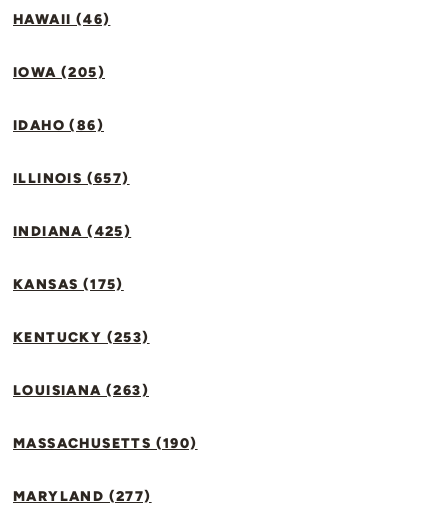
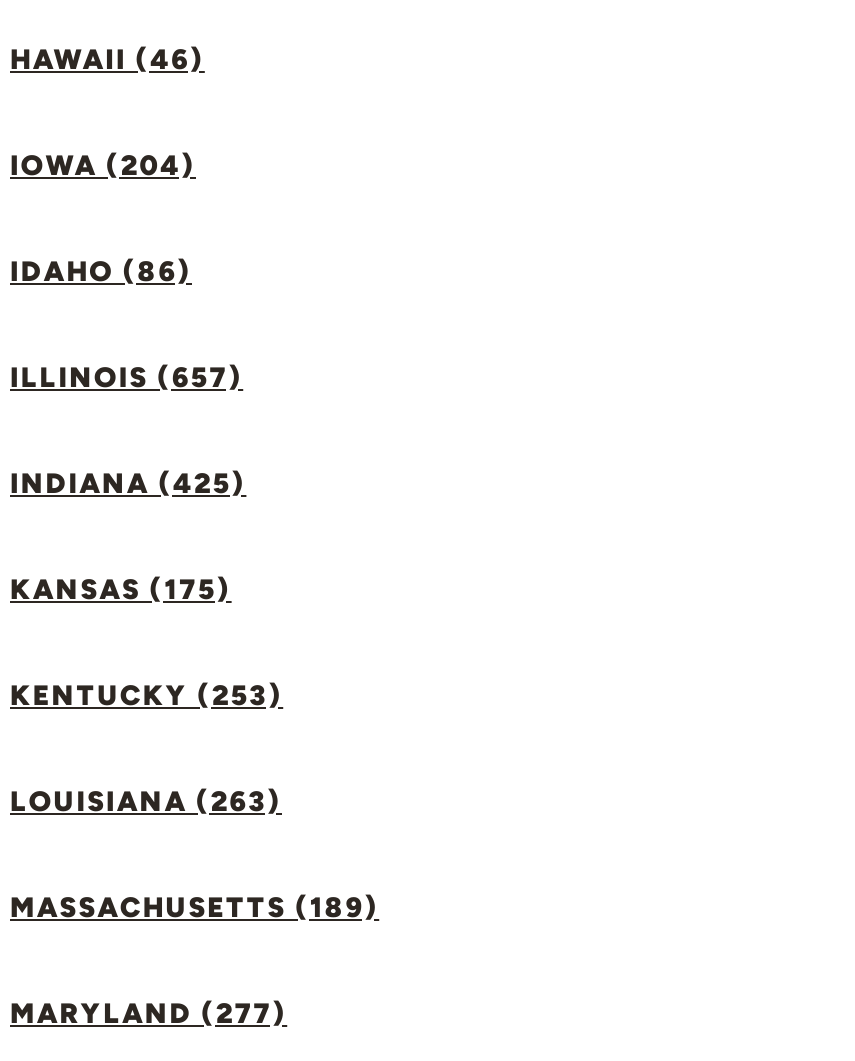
[13,64,105,81] IOWA (205) -> [10,149,196,183] IOWA (204)
[13,435,198,452] MASSACHUSETTS (190) -> [10,891,379,925] MASSACHUSETTS (189)

